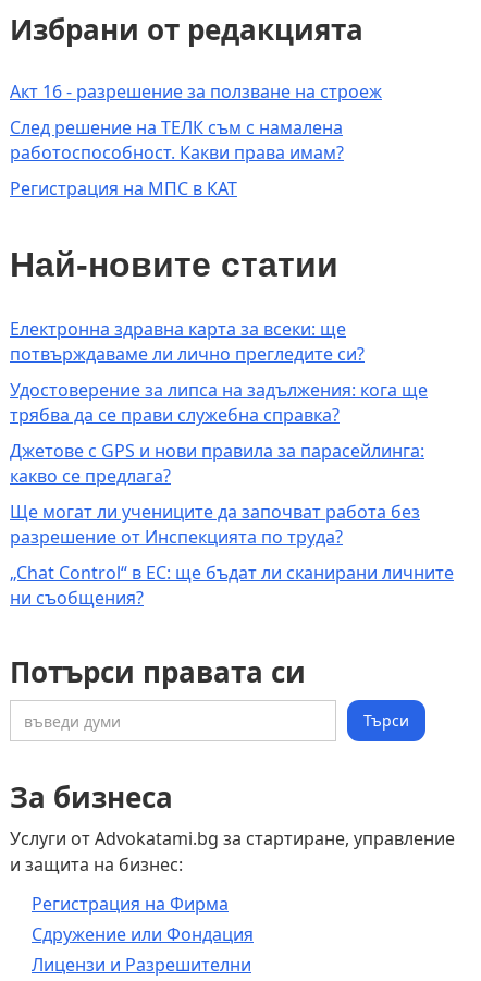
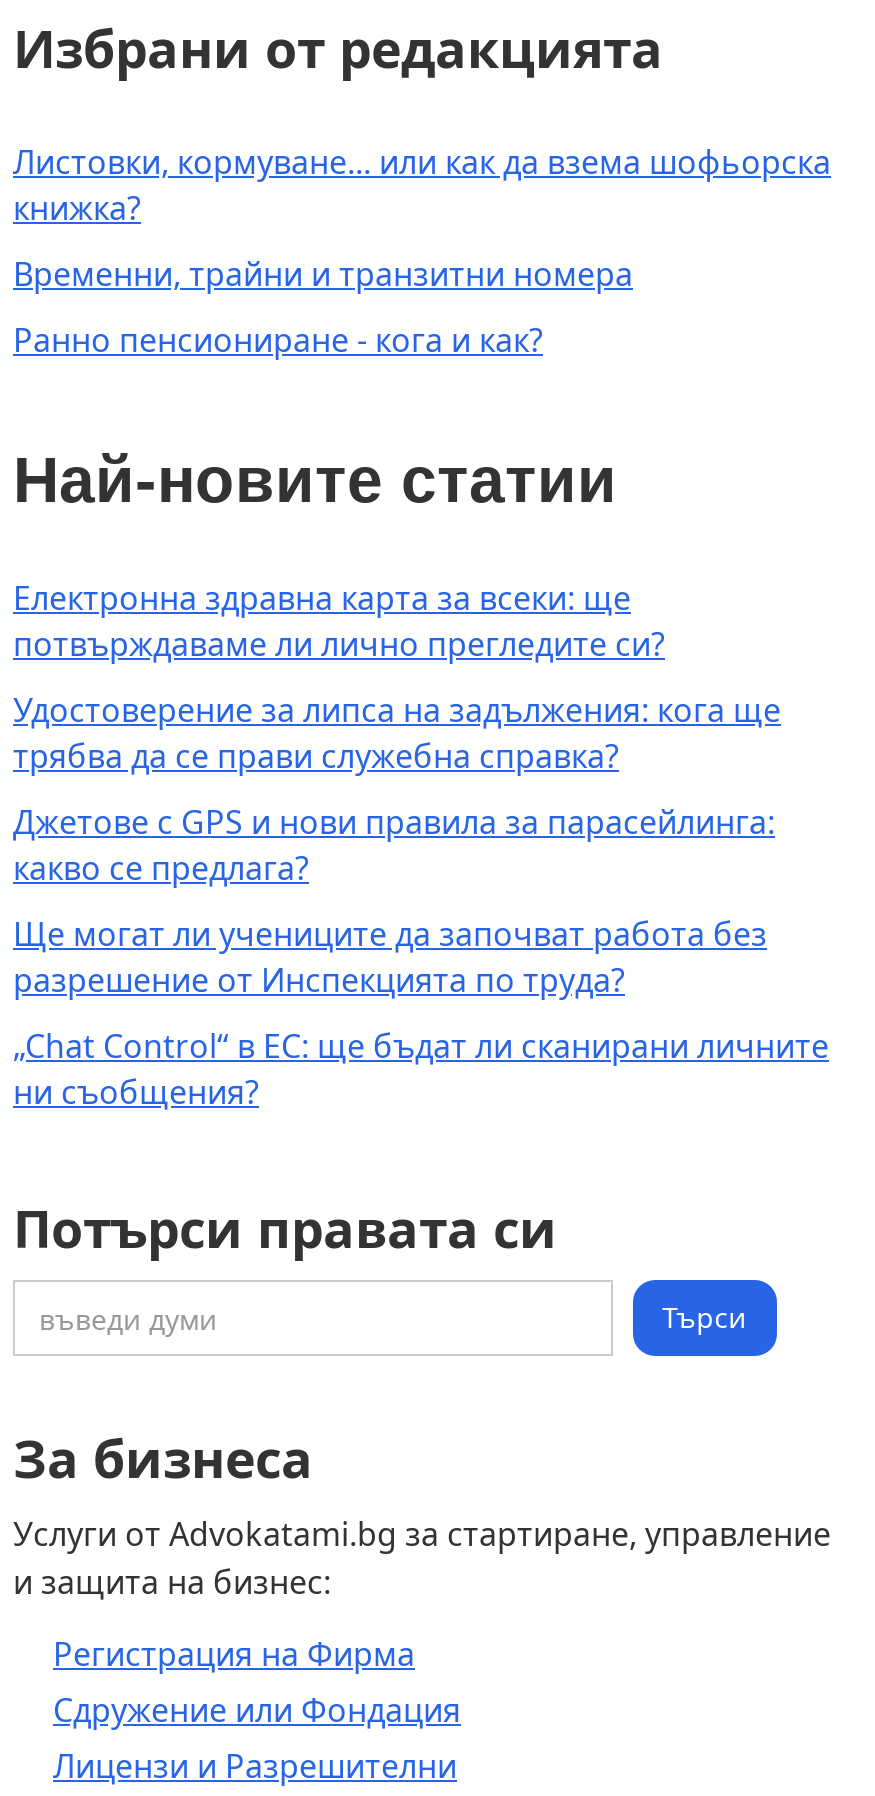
[10,79,382,103] Акт 16 - разрешение за ползване на строеж -> [13,140,831,230] Листовки, кормуване... или как да взема шофьорска | книжка?
[10,115,344,164] След решение на ТЕЛК съм с намалена | работоспособност. Какви права имам? -> [13,252,633,296] Временни, трайни и транзитни номера
[10,176,237,200] Регистрация на МПС в КАТ -> [13,318,543,362] Ранно пенсиониране - кога и как?

